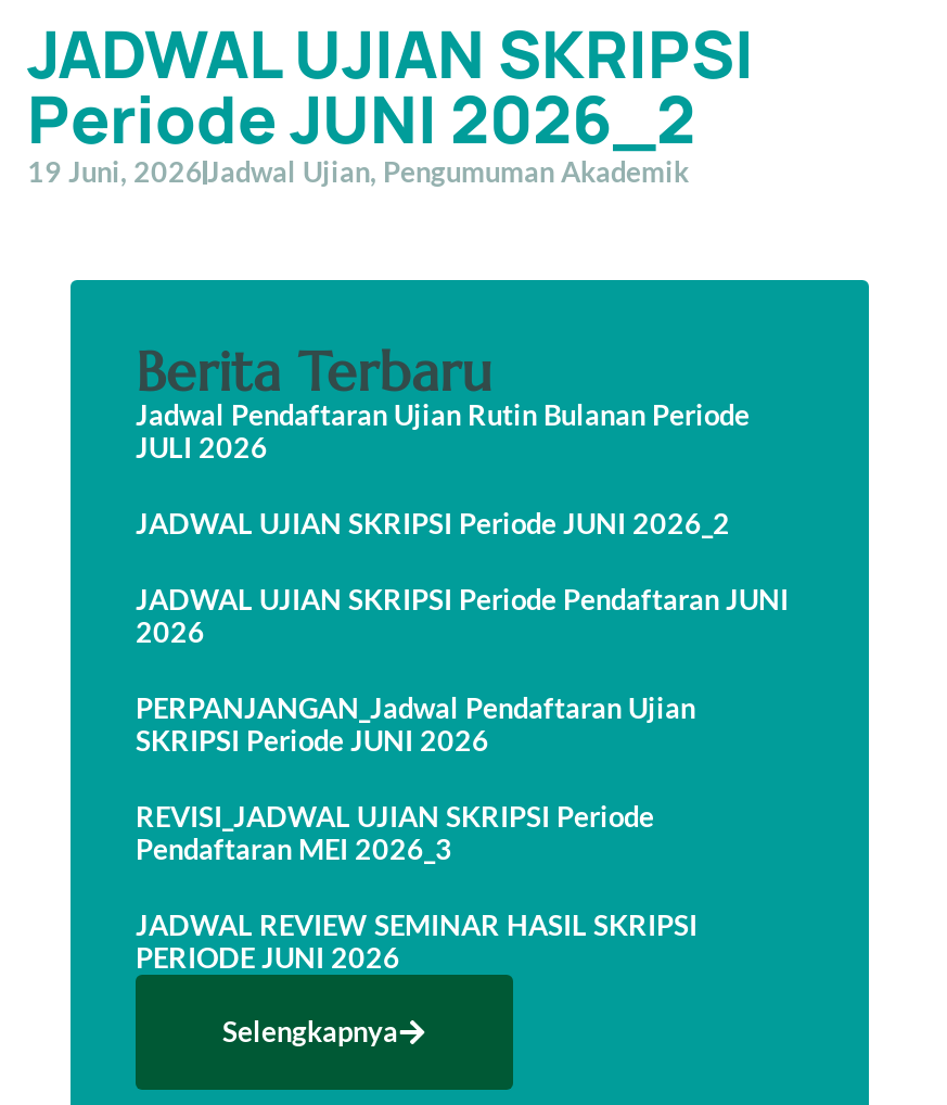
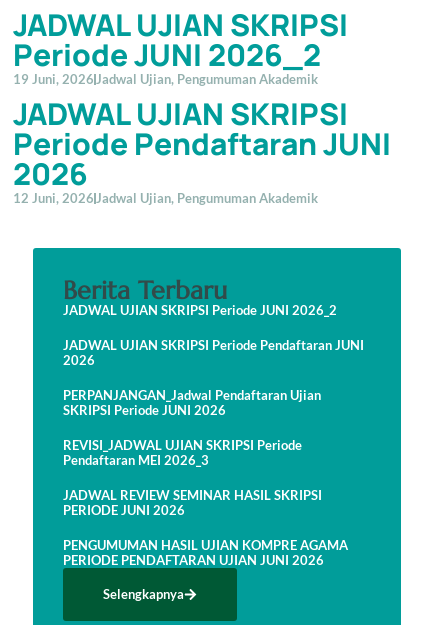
none -> [13,93,391,206] JADWAL UJIAN SKRIPSI | Periode Pendaftaran JUNI | 2026 | 12 Juni, 2026 Jadwal Ujian, Pengumuman Akademik
[136,397,750,464] Jadwal Pendaftaran Ujian Rutin Bulanan Periode | JULI 2026 -> none
none -> [63,537,348,568] PENGUMUMAN HASIL UJIAN KOMPRE AGAMA | PERIODE PENDAFTARAN UJIAN JUNI 2026

